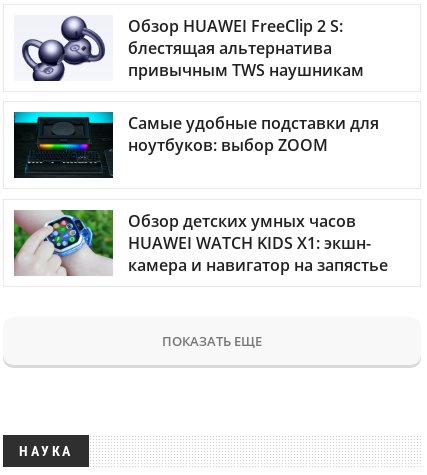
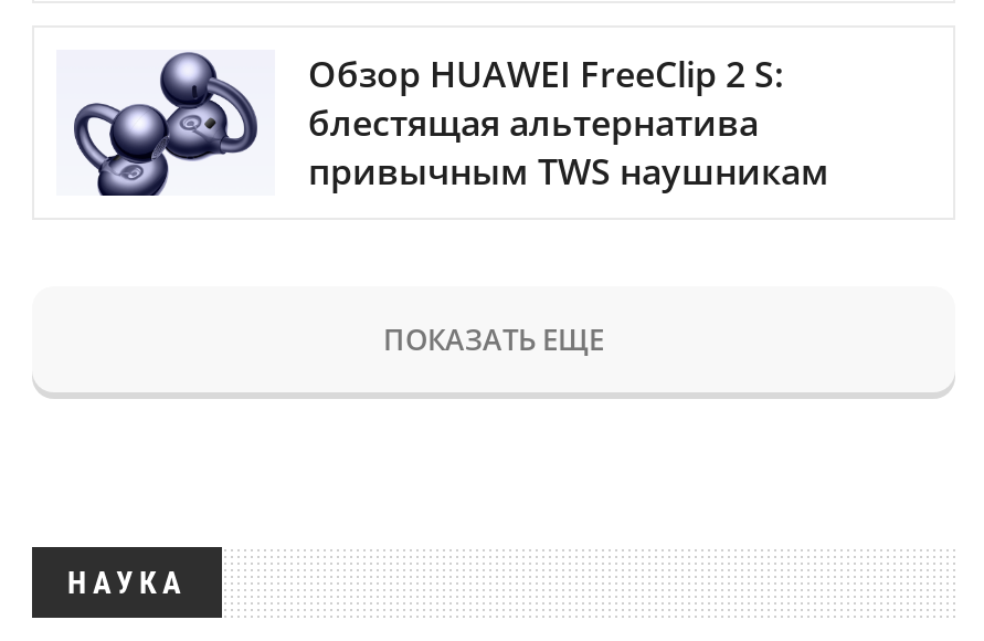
[13,111,388,275] [image] | Самые удобные подставки для | ноутбуков: выбор ZOOM | Обзор детских умных часов | HUAWEI WATCH KIDS X1: экшн- | камера и навигатор на запястье -> none
[13,209,114,277] [image] -> none

